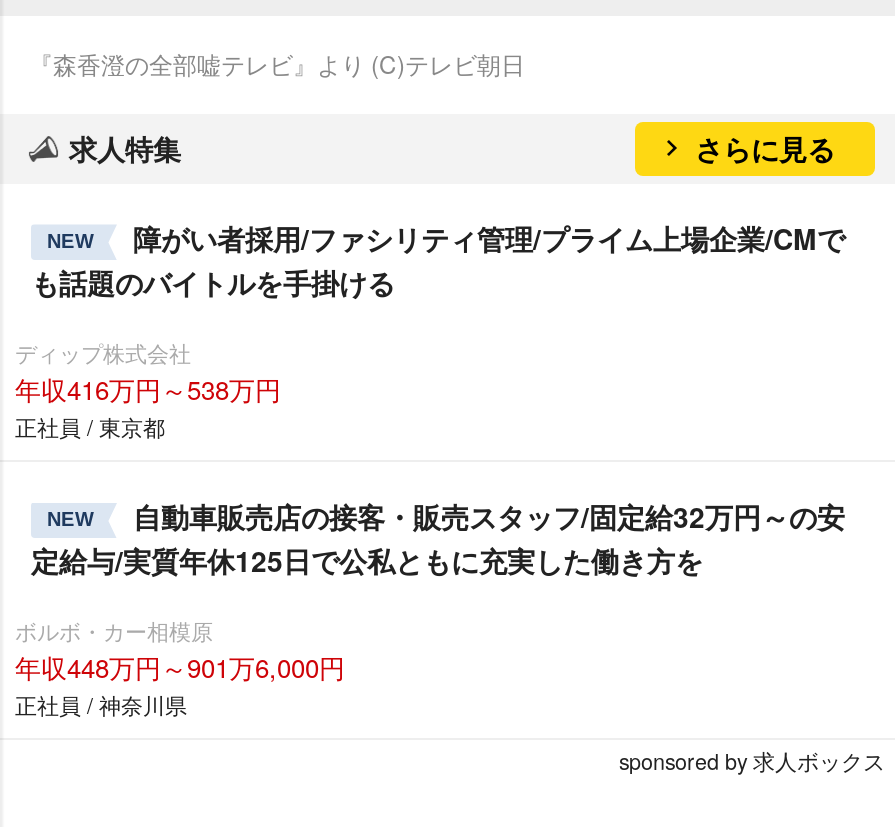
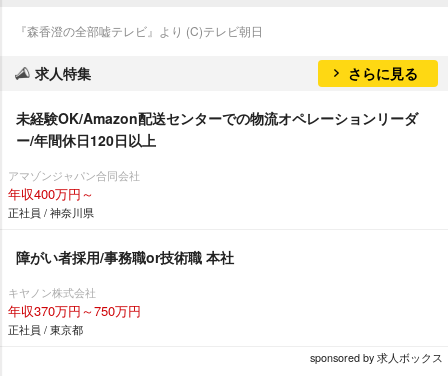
[15,218,845,687] NEW | 障がい者採用/ファシリティ管理/プライム上場企業/CMで | も話題のバイトルを手掛ける | ディップ株式会社 | 年収416万円～538万円 | NEW | 自動車販売店の接客・販売スタッフ/固定給32万円～の安 | 定給与/実質年休125日で公私ともに充実した働き方を | ボルボ・カー相模原 | 年収448万円～901万6,000円 -> [8,108,418,203] 未経験OK/Amazon配送センターでの物流オペレーションリーダ | ー/年間休日120日以上 | アマゾンジャパン合同会社 | 年収400万円～
moved [15,412,165,442] -> [8,322,83,337]: 正社員 / 東京都
moved [15,691,187,721] -> [8,205,94,220]: 正社員 / 神奈川県
none -> [8,247,234,320] 障がい者採用/事務職or技術職 本社 | キヤノン株式会社 | 年収370万円～750万円

